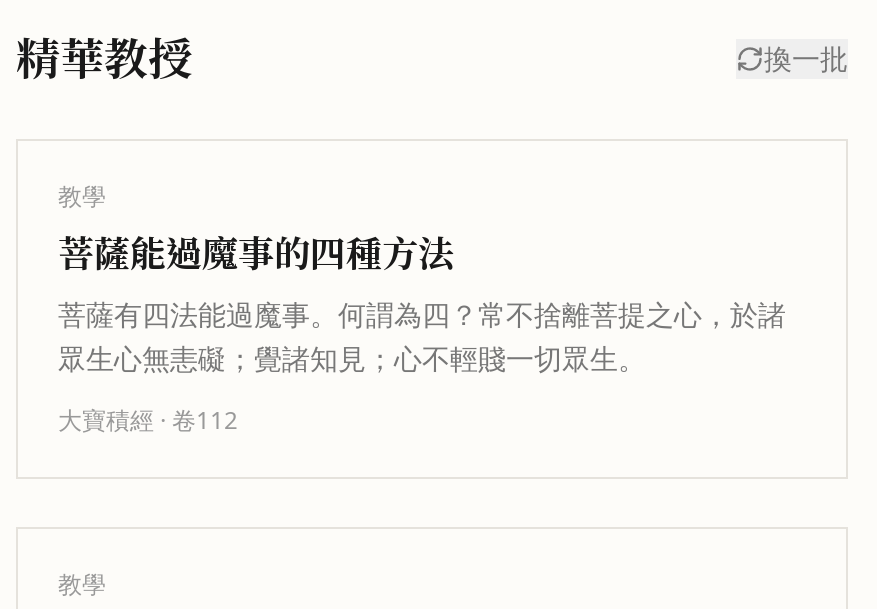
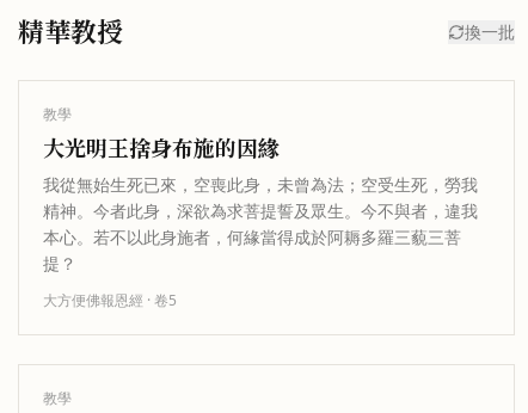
[58,227,786,377] 菩薩能過魔事的四種方法 | 菩薩有四法能過魔事。何謂為四？常不捨離菩提之心，於諸 | 眾生心無恚礙；覺諸知見；心不輕賤一切眾生。 -> [43,132,478,275] 大光明王捨身布施的因緣 | 我從無始生死已來，空喪此身，未曾為法；空受生死，勞我 | 精神。今者此身，深欲為求菩提誓及眾生。今不與者，違我 | 本心。若不以此身施者，何緣當得成於阿耨多羅三藐三菩 | 提？
[58,403,238,437] 大寶積經· 卷112 -> [43,290,177,310] 大方便佛報恩經· 卷5

